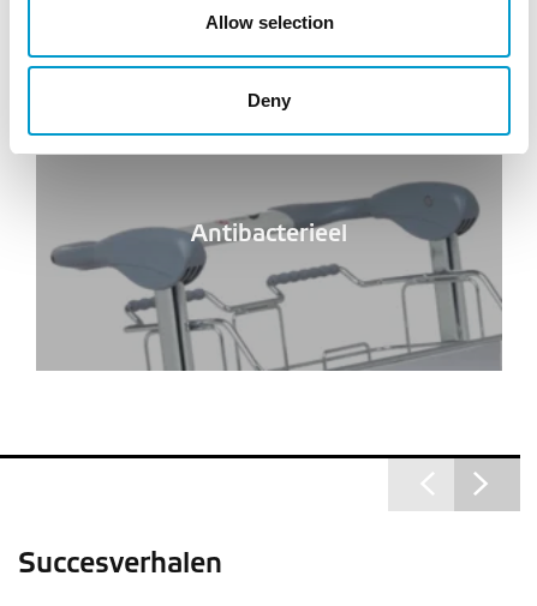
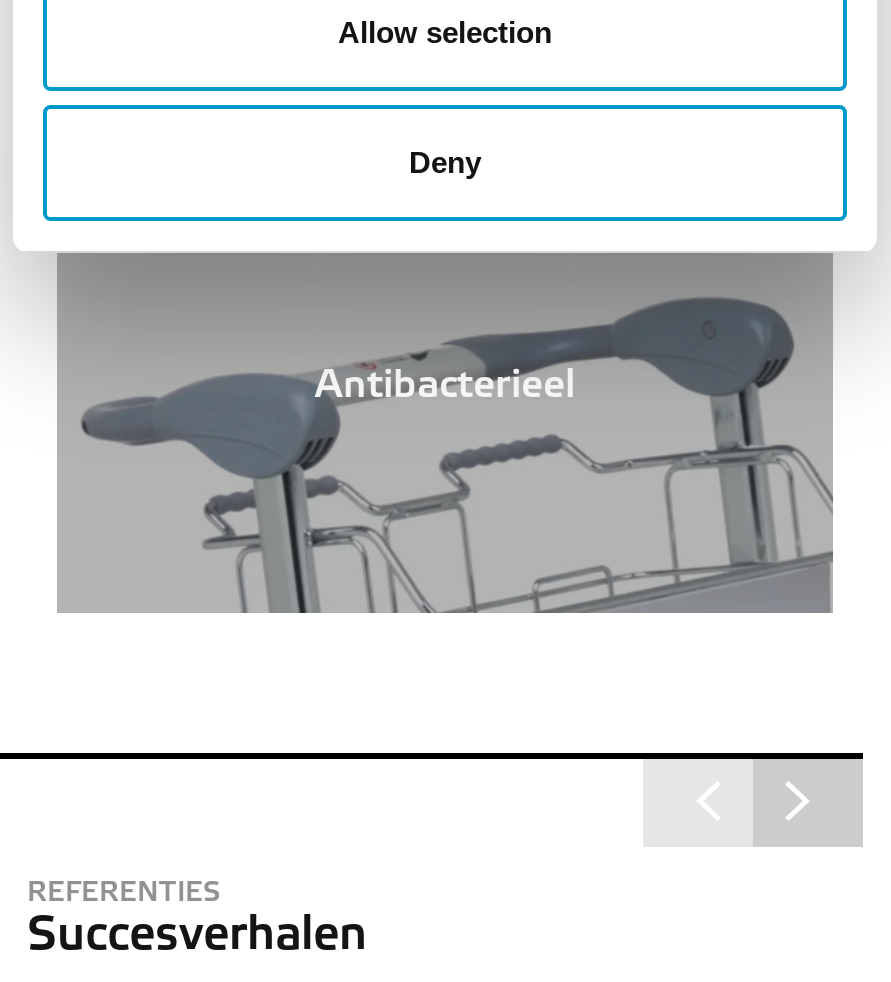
none -> [27,881,221,907] REFERENTIES

